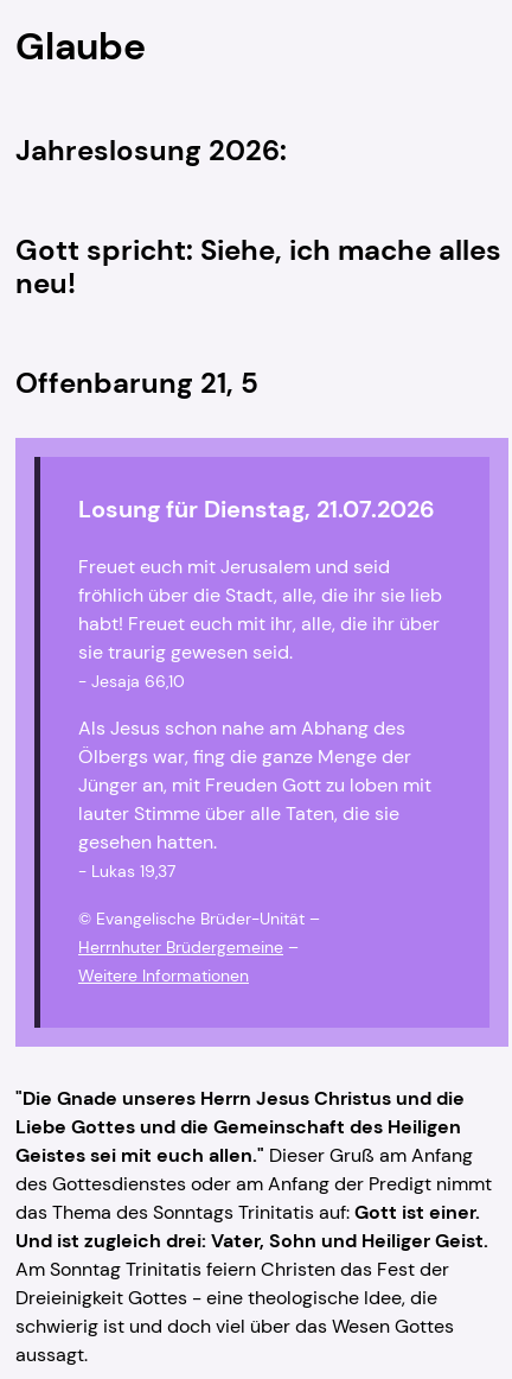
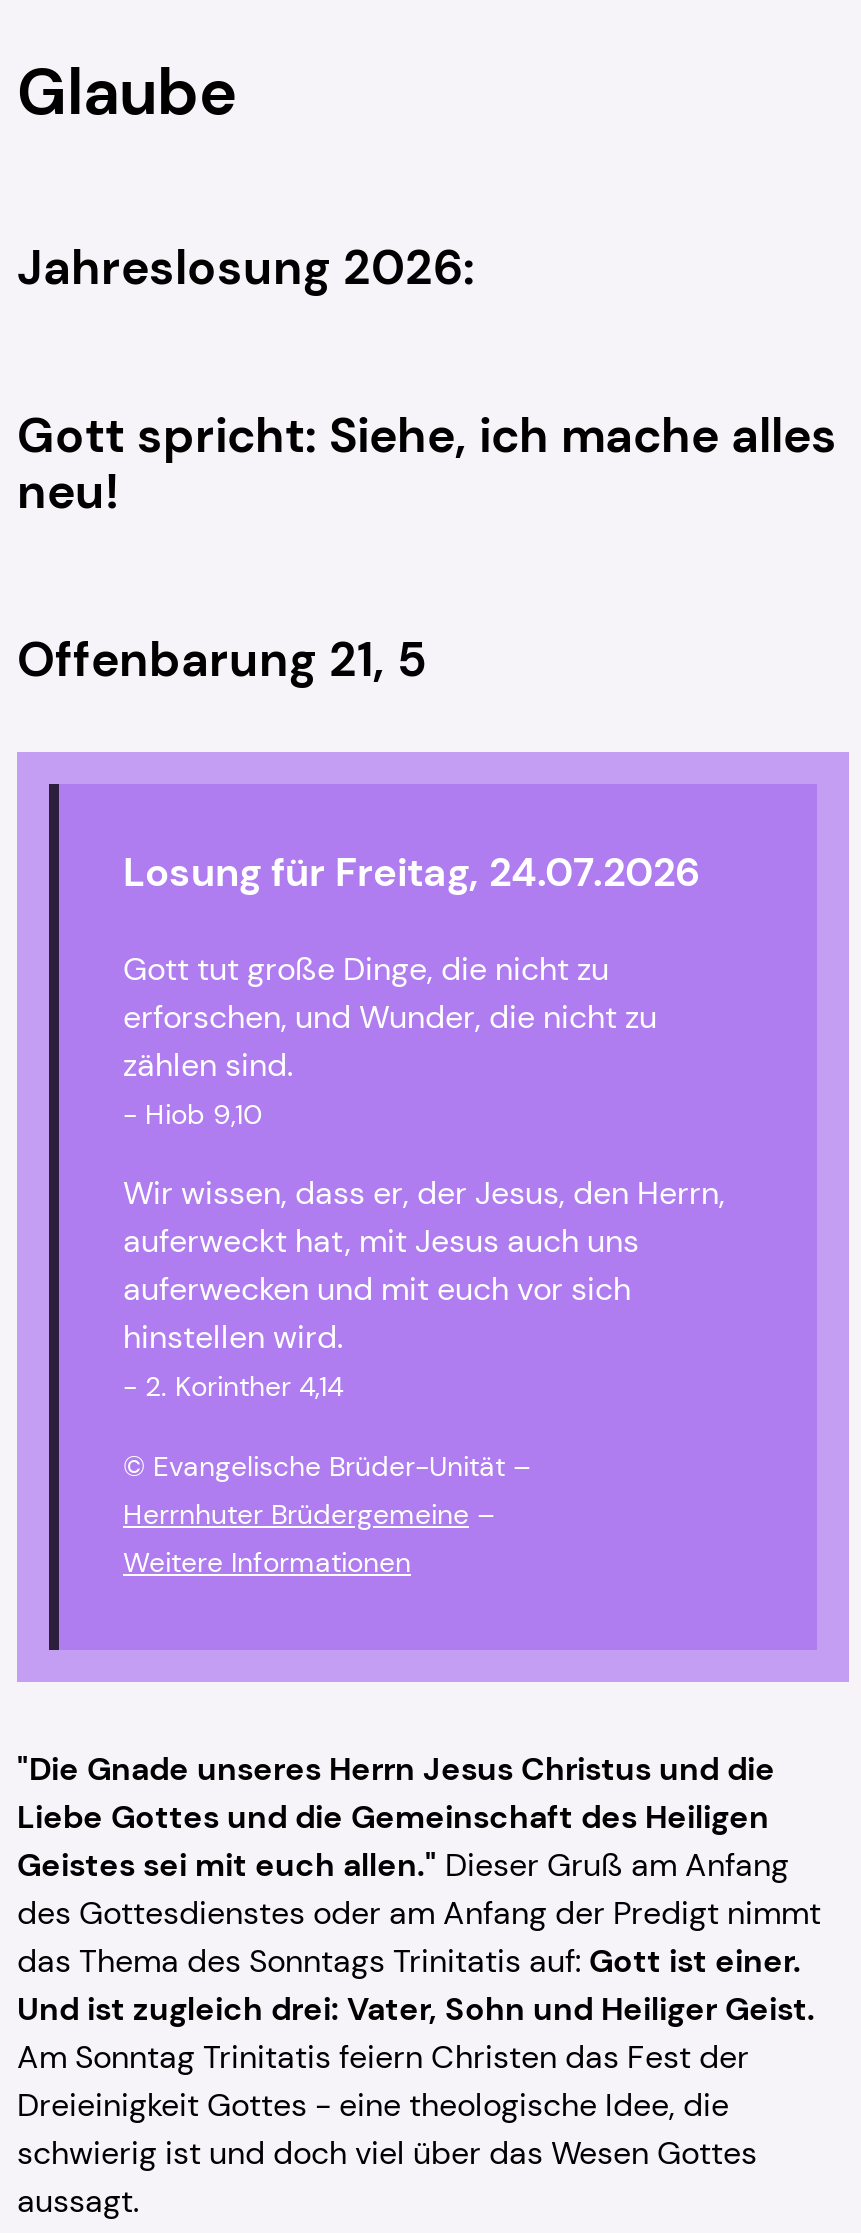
[78,494,435,524] Losung für Dienstag, 21.07.2026 -> [123,846,701,898] Losung für Freitag, 24.07.2026
[78,554,442,692] Freuet euch mit Jerusalem und seid | fröhlich über die Stadt, alle, die ihr sie lieb | habt! Freuet euch mit ihr, alle, die ihr über | sie traurig gewesen seid. | - Jesaja 66,10 -> [123,948,657,1132] Gott tut große Dinge, die nicht zu | erforschen, und Wunder, die nicht zu | zählen sind. | - Hiob 9,10
[78,715,431,882] Als Jesus schon nahe am Abhang des | Ölbergs war, fing die ganze Menge der | Jünger an, mit Freuden Gott zu loben mit | lauter Stimme über alle Taten, die sie | gesehen hatten. | - Lukas 19,37 -> [123,1172,725,1404] Wir wissen, dass er, der Jesus, den Herrn, | auferweckt hat, mit Jesus auch uns | auferwecken und mit euch vor sich | hinstellen wird. | - 2. Korinther 4,14

